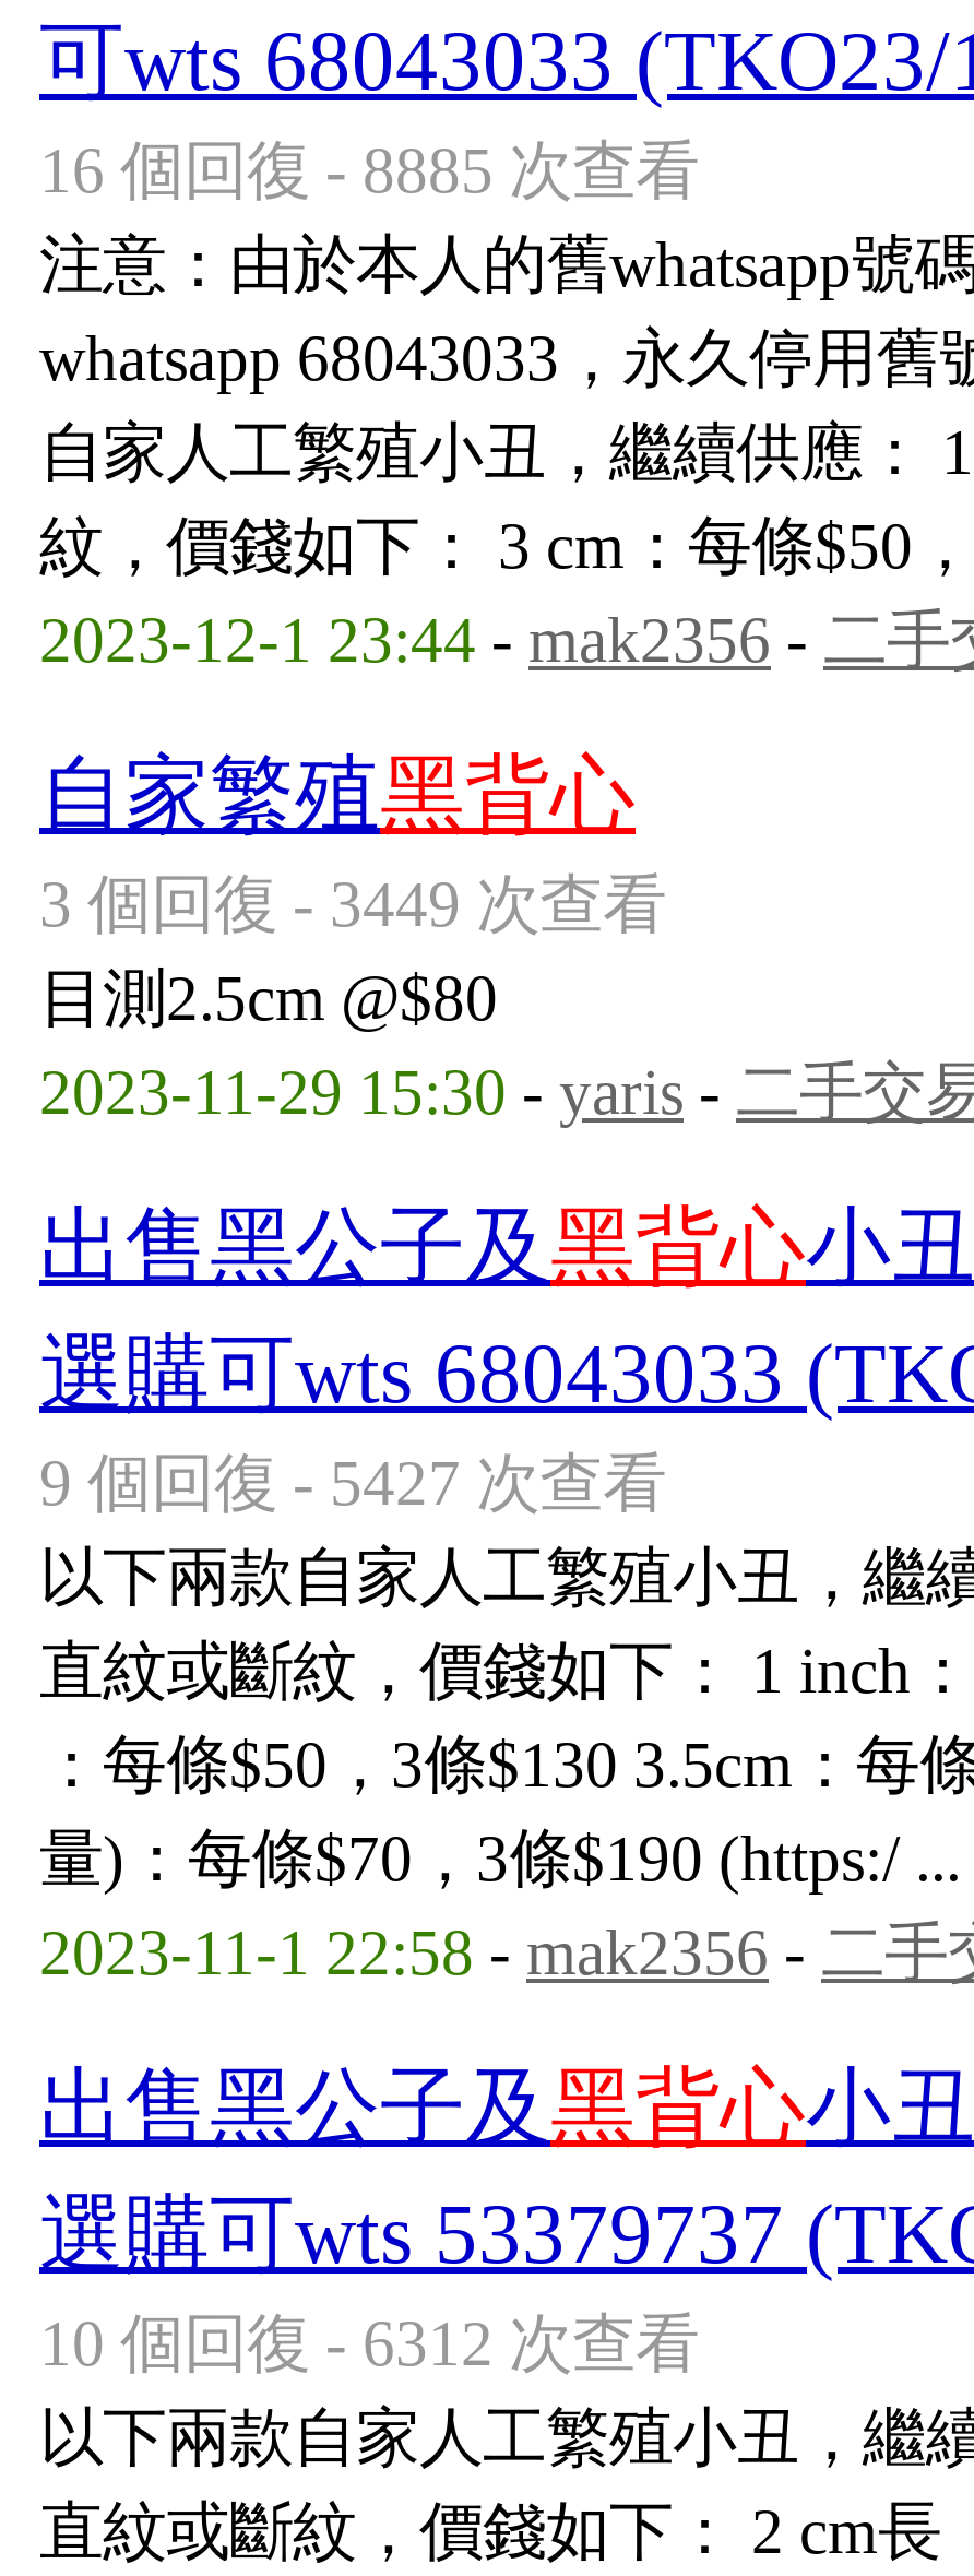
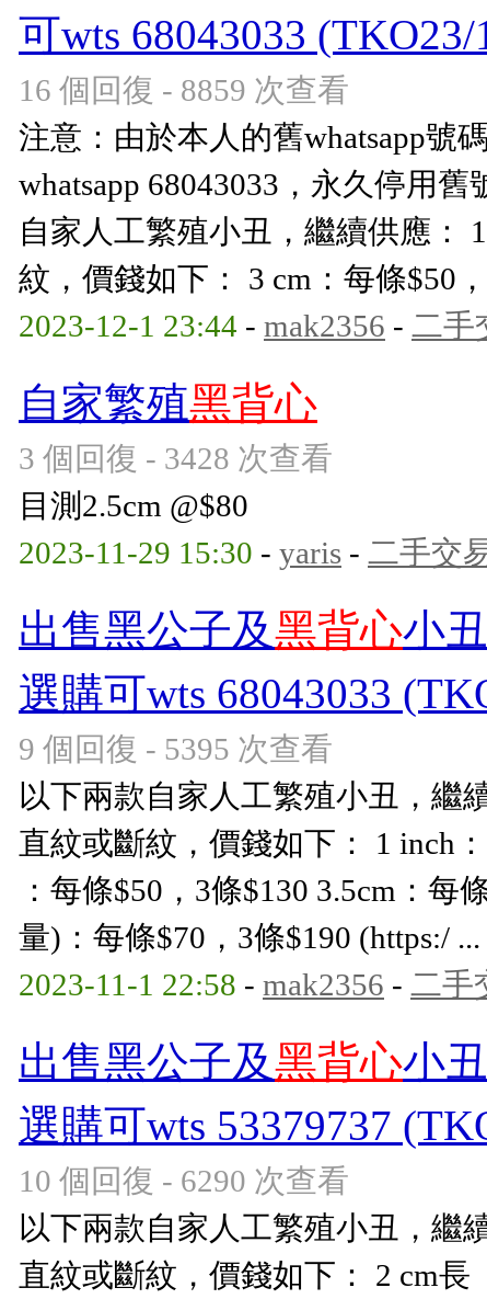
[39,135,699,205] 16 個回復 - 8885 次查看 -> [19,72,349,107] 16 個回復 - 8859 次查看
[39,869,666,939] 3 個回復 - 3449 次查看 -> [19,441,333,476] 3 個回復 - 3428 次查看
[39,1448,666,1518] 9 個回復 - 5427 次查看 -> [19,731,333,766] 9 個回復 - 5395 次查看
[39,2308,699,2378] 10 個回復 - 6312 次查看 -> [19,1163,349,1198] 10 個回復 - 6290 次查看

